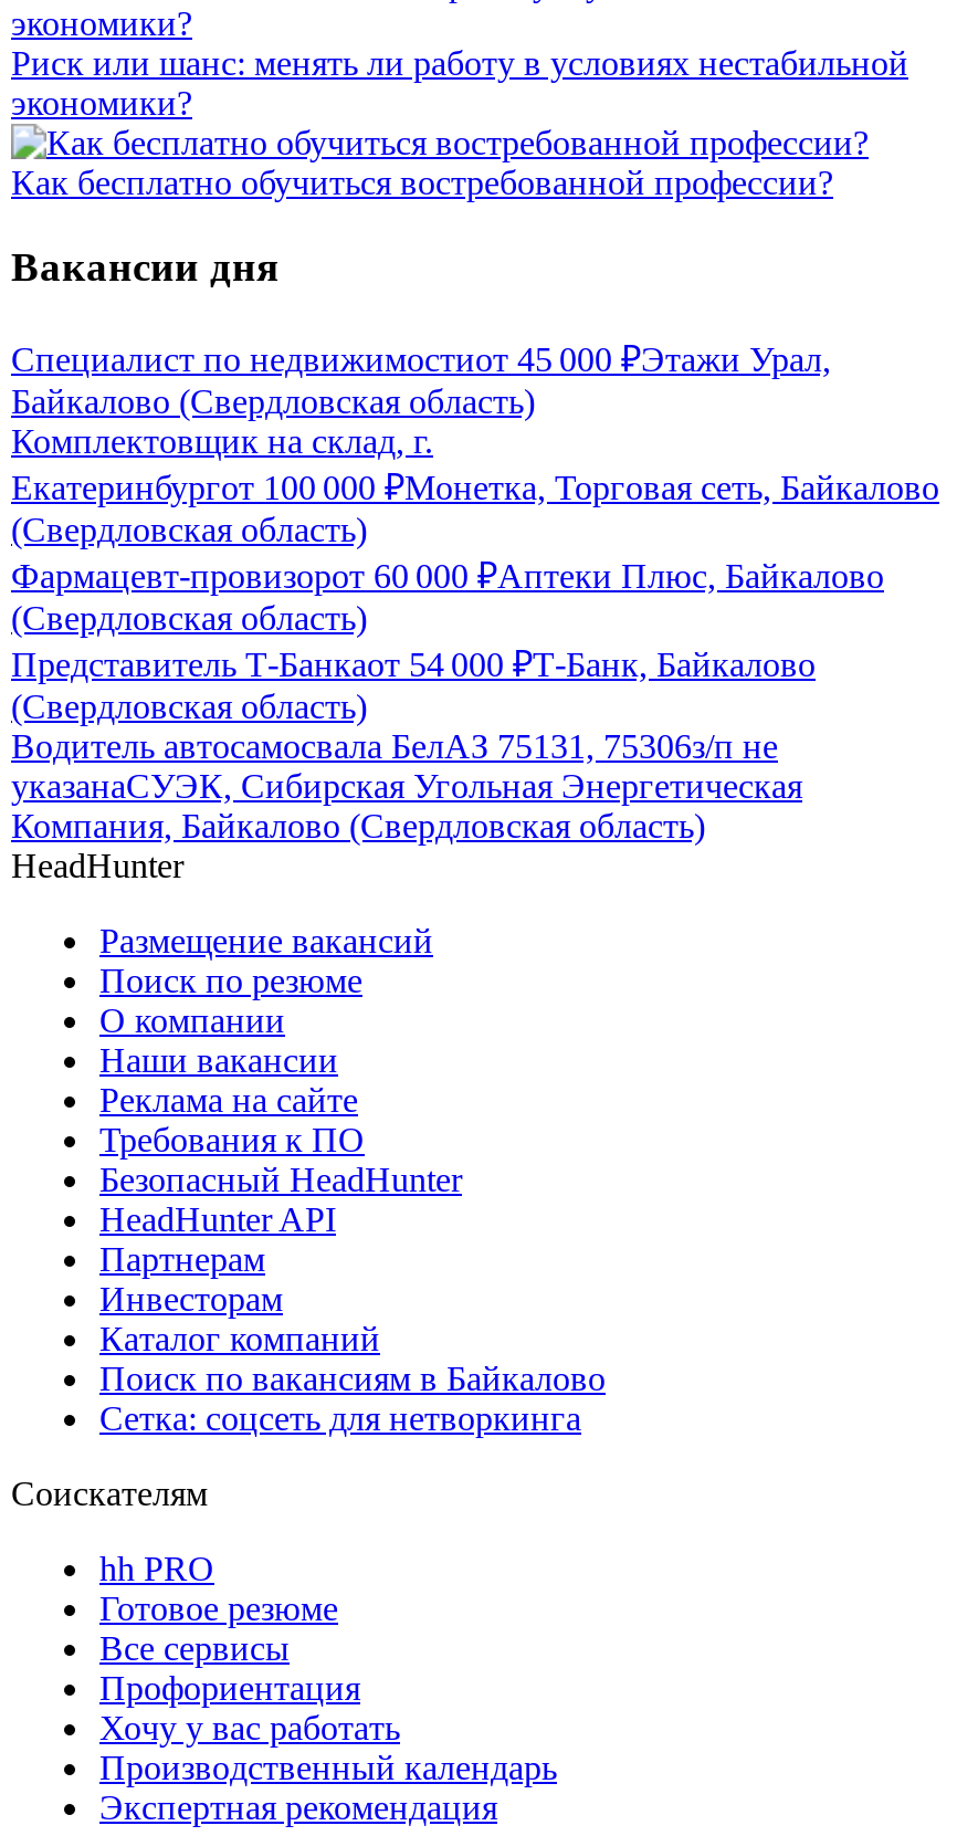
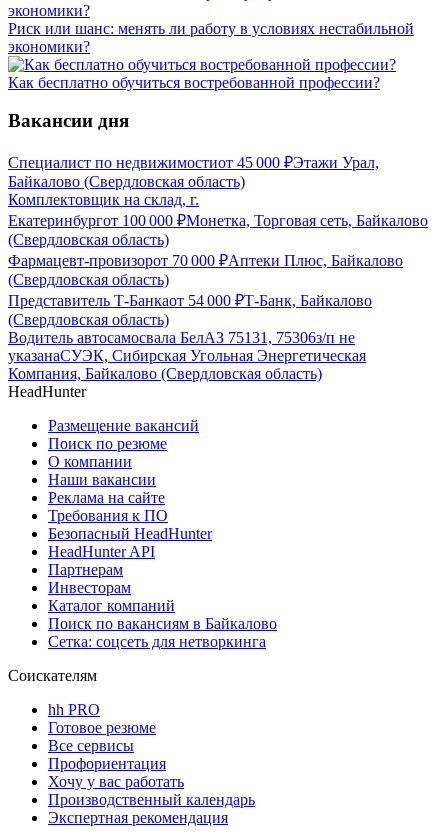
[11,557,884,595] Фармацевт-провизорот 60 000 ₽Аптеки Плюс, Байкалово -> [8,252,403,269] Фармацевт-провизорот 70 000 ₽Аптеки Плюс, Байкалово

